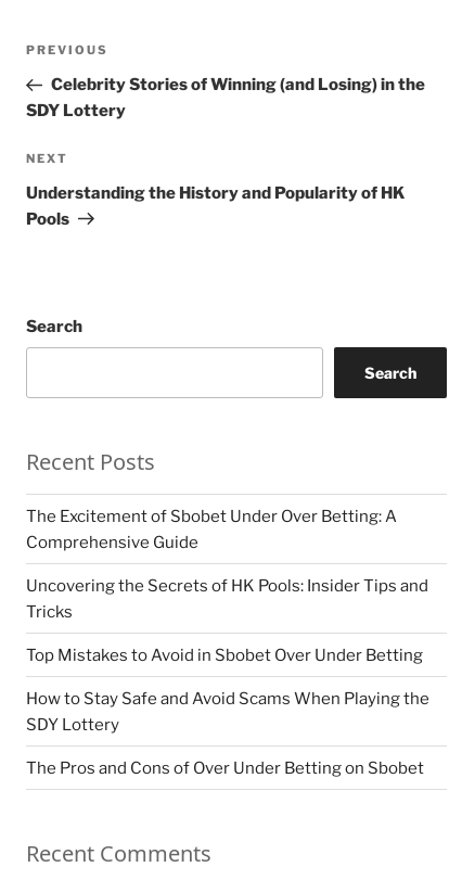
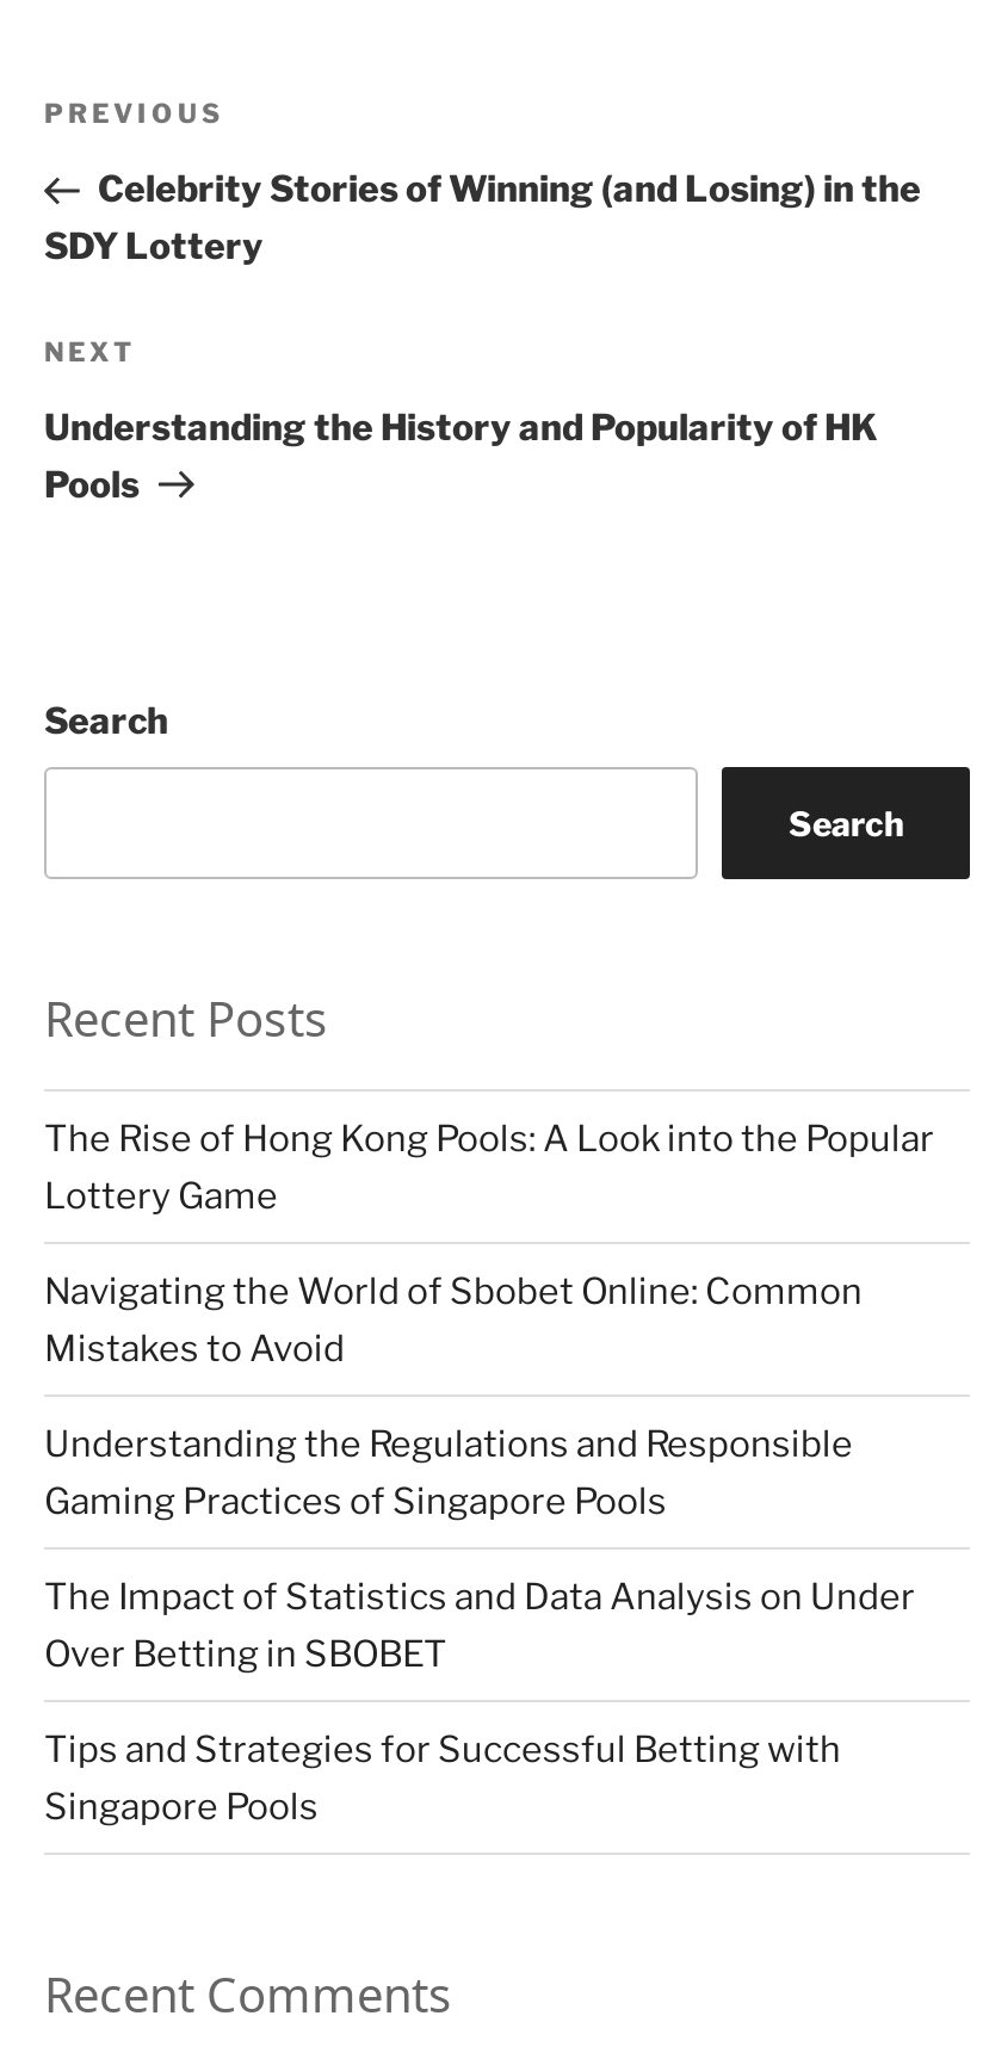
[26,507,397,552] The Excitement of Sbobet Under Over Betting: A | Comprehensive Guide -> [44,1117,934,1217] The Rise of Hong Kong Pools: A Look into the Popular | Lottery Game
[26,576,428,622] Uncovering the Secrets of HK Pools: Insider Tips and | Tricks -> [44,1270,863,1370] Navigating the World of Sbobet Online: Common | Mistakes to Avoid
[26,645,423,665] Top Mistakes to Avoid in Sbobet Over Under Betting -> [44,1423,853,1523] Understanding the Regulations and Responsible | Gaming Practices of Singapore Pools
[26,689,429,734] How to Stay Safe and Avoid Scams When Playing the | SDY Lottery -> [44,1575,915,1676] The Impact of Statistics and Data Analysis on Under | Over Betting in SBOBET
[26,758,424,778] The Pros and Cons of Over Under Betting on Sbobet -> [44,1728,841,1828] Tips and Strategies for Successful Betting with | Singapore Pools

